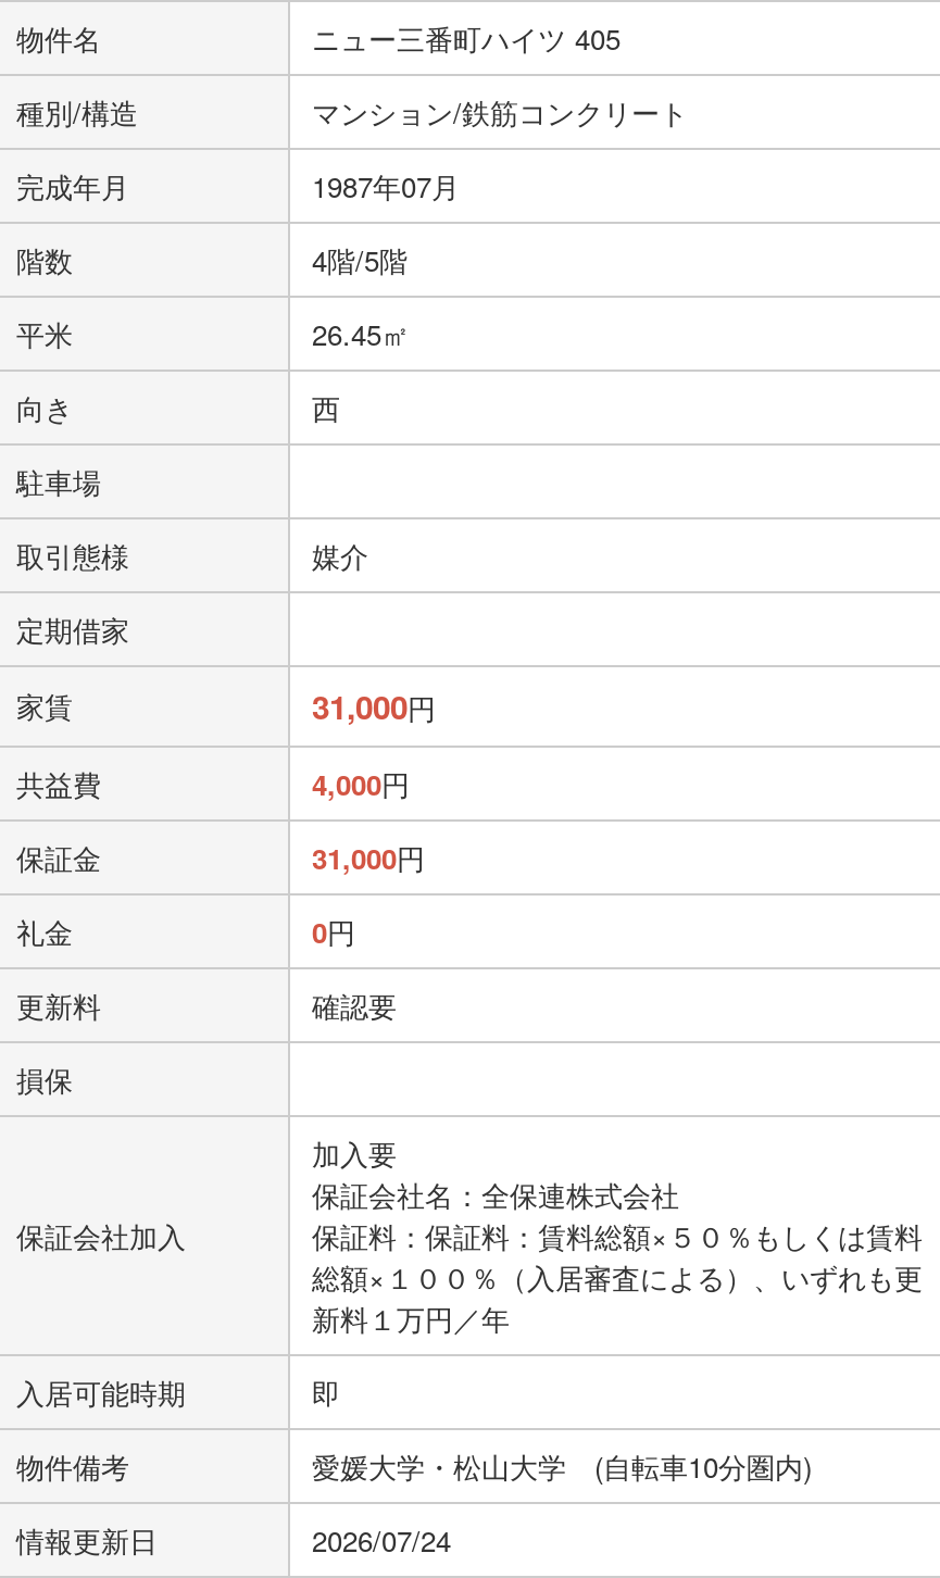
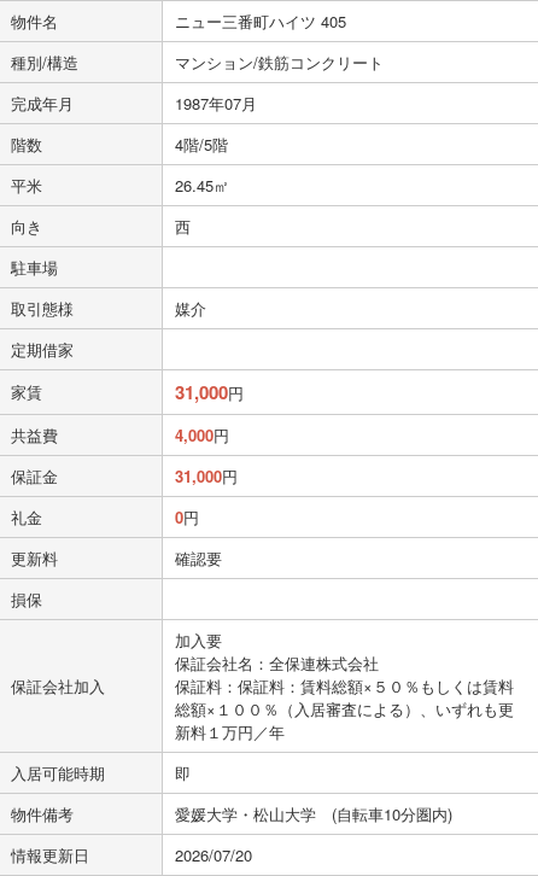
[312,1519,451,1560] 2026/07/24 -> [175,843,252,866] 2026/07/20

